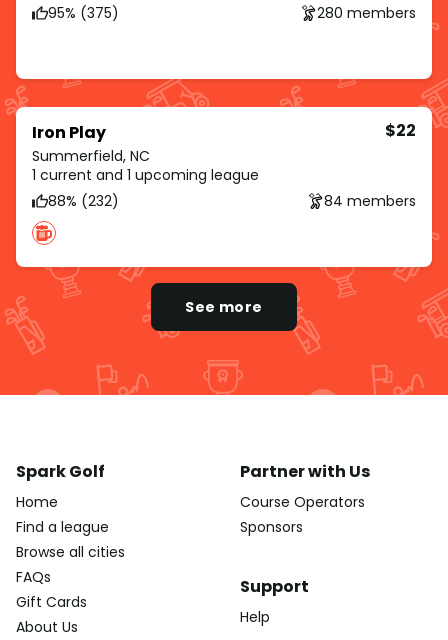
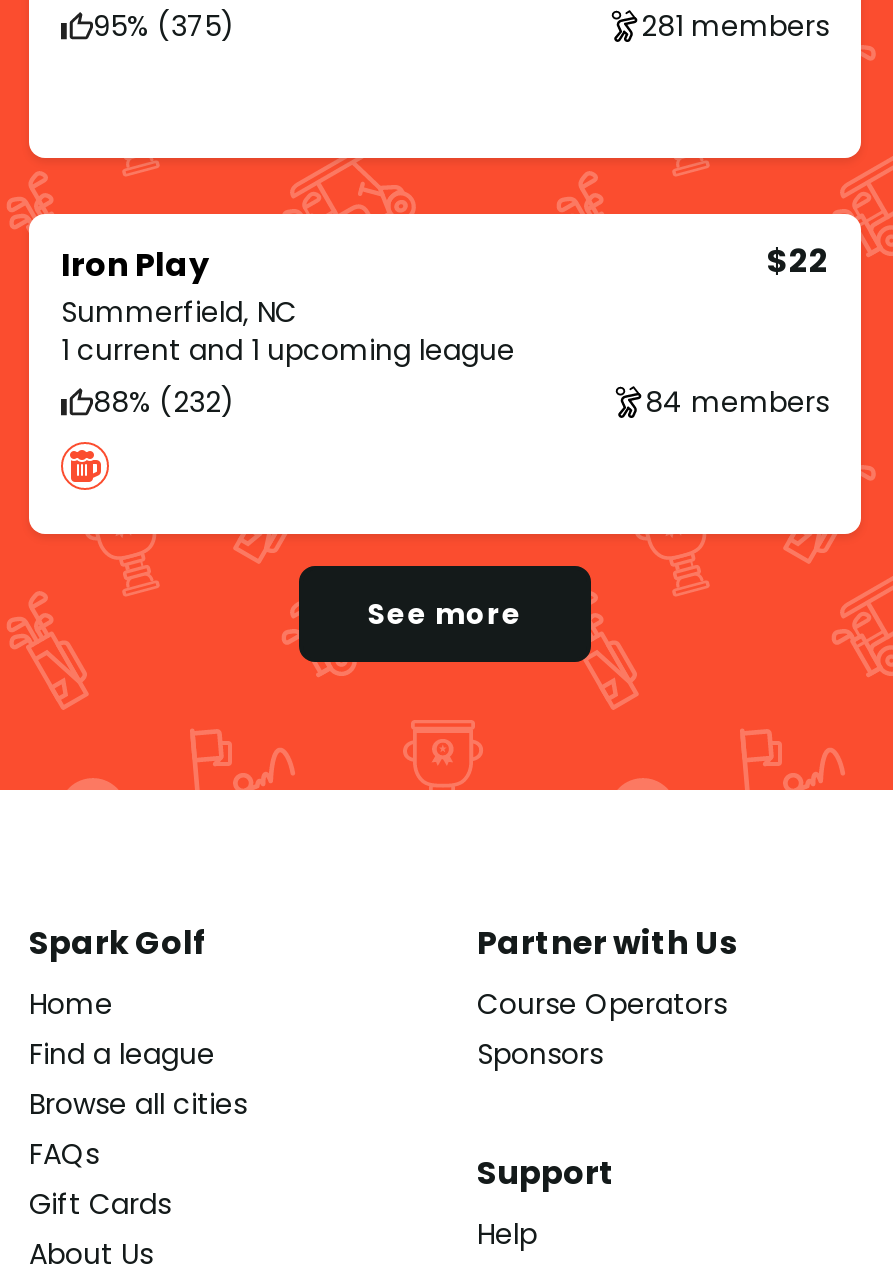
[317,3,416,23] 280 members -> [641,5,829,45] 281 members

